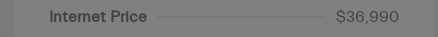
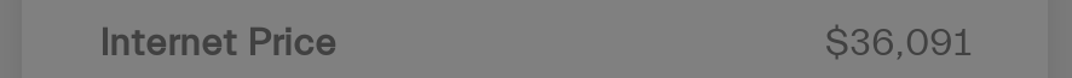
[336,8,399,26] $36,990 -> [825,22,970,65] $36,091

